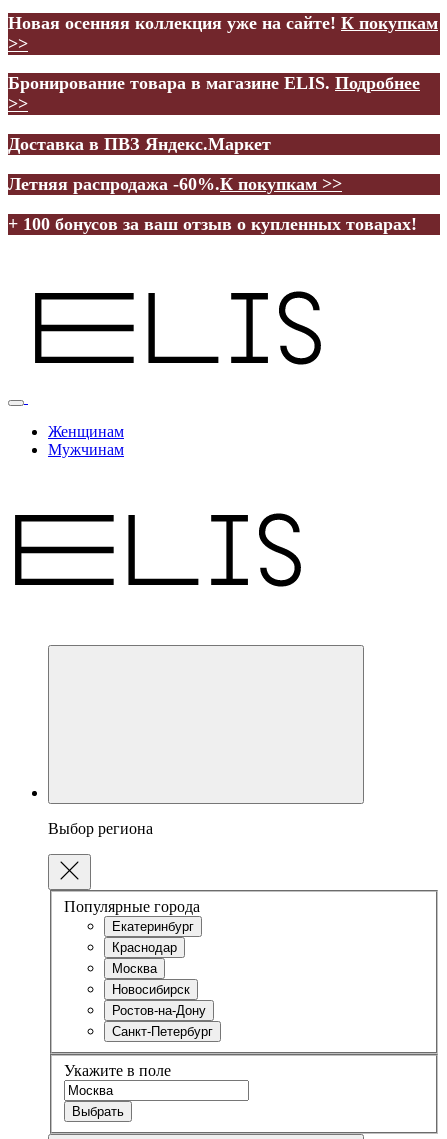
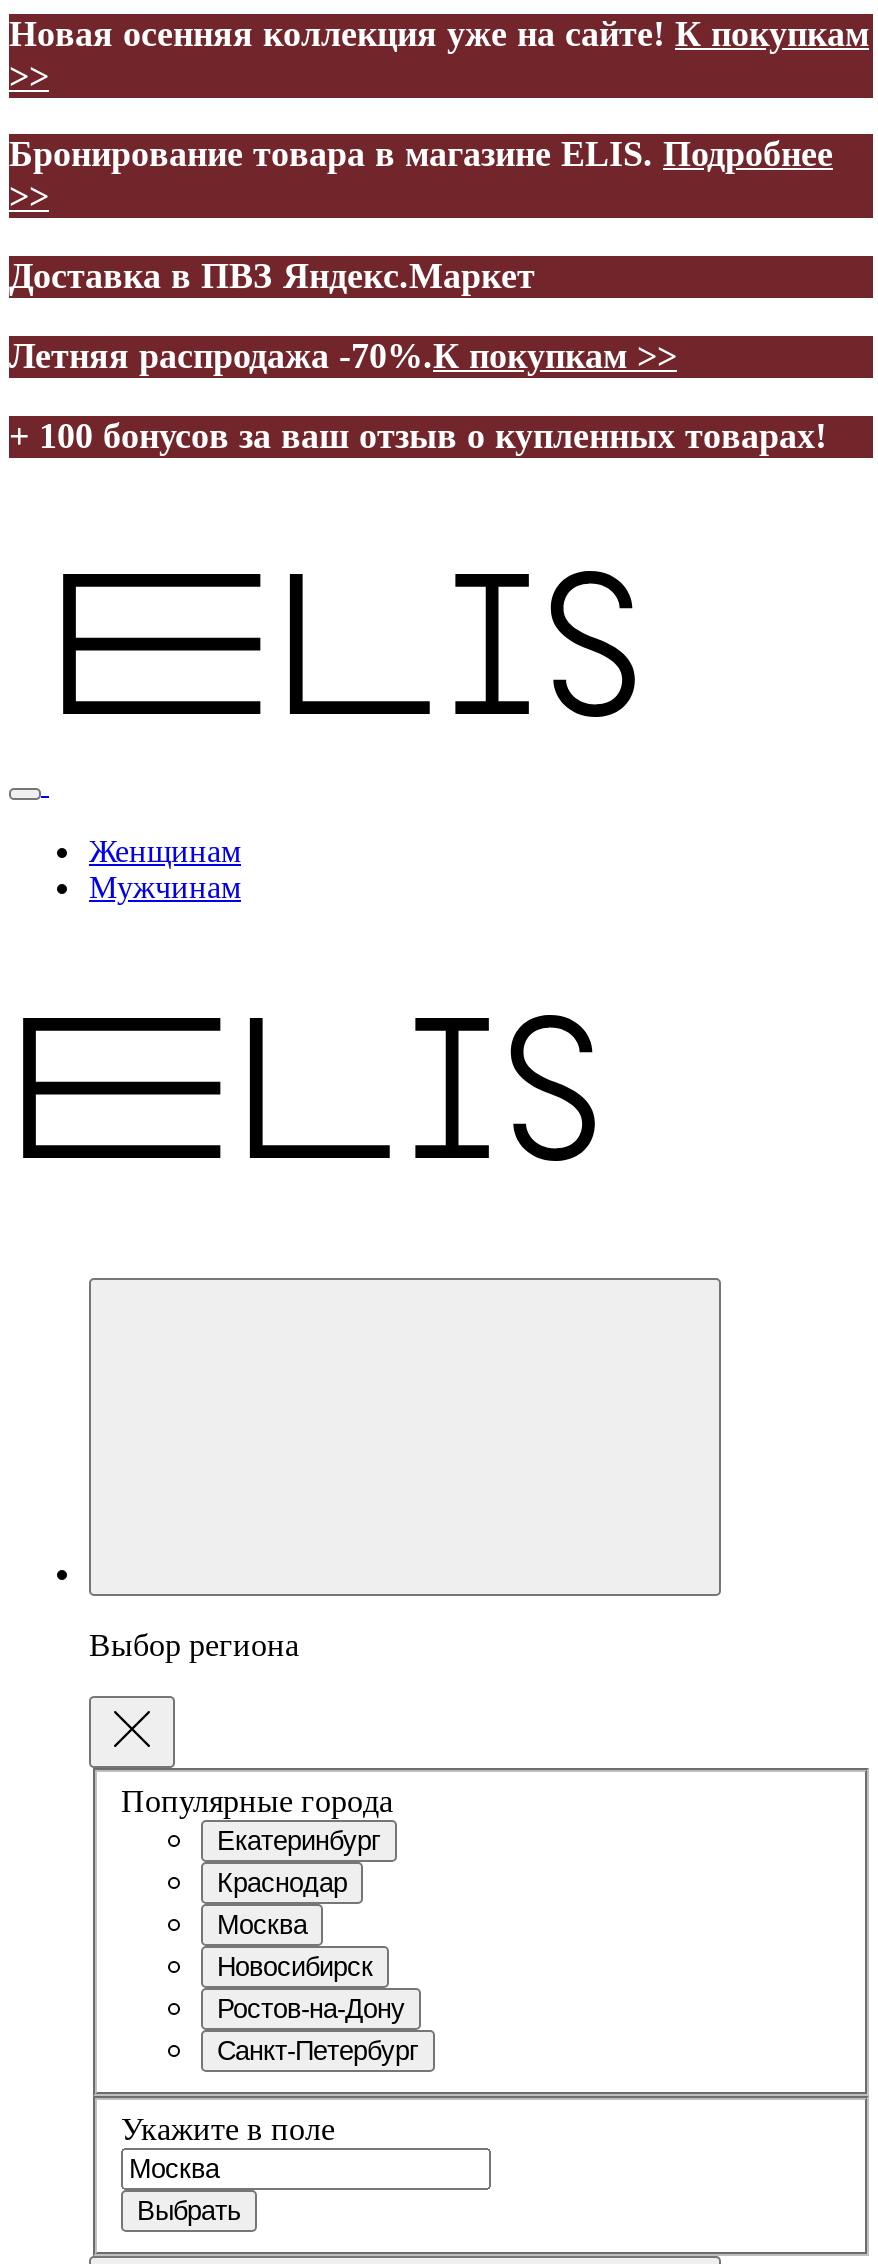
[8,174,342,194] Летняя распродажа -60%.К покупкам >> -> [9,336,677,376] Летняя распродажа -70%.К покупкам >>

